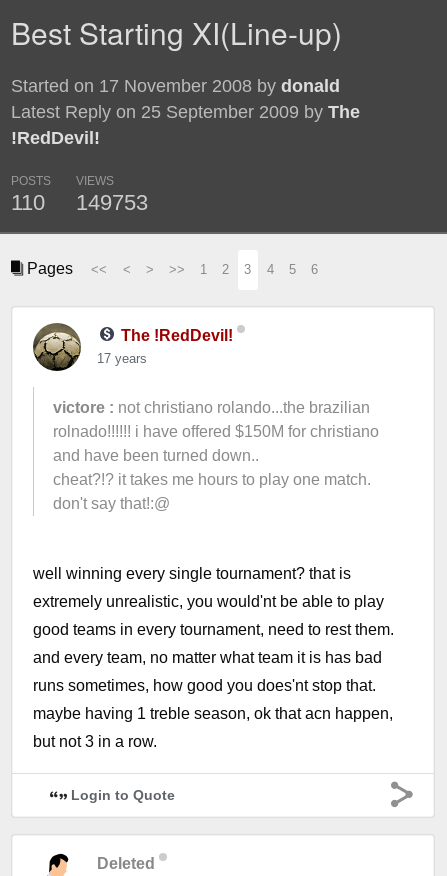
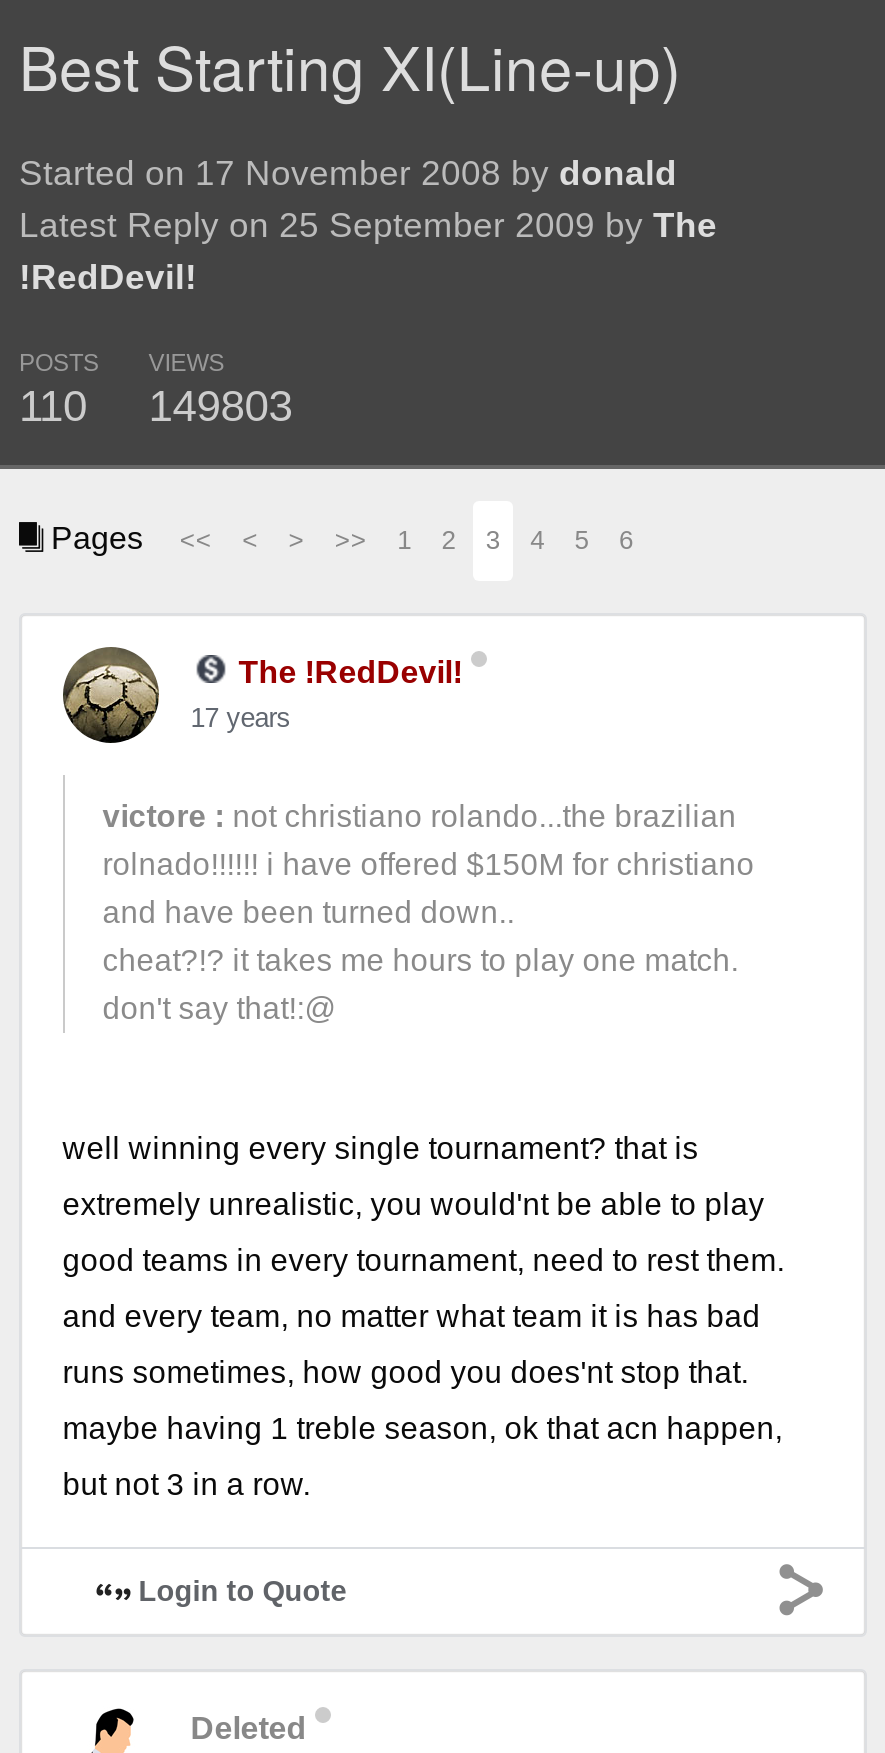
[11,190,148,215] 110 149753 -> [19,381,293,431] 110 149803

